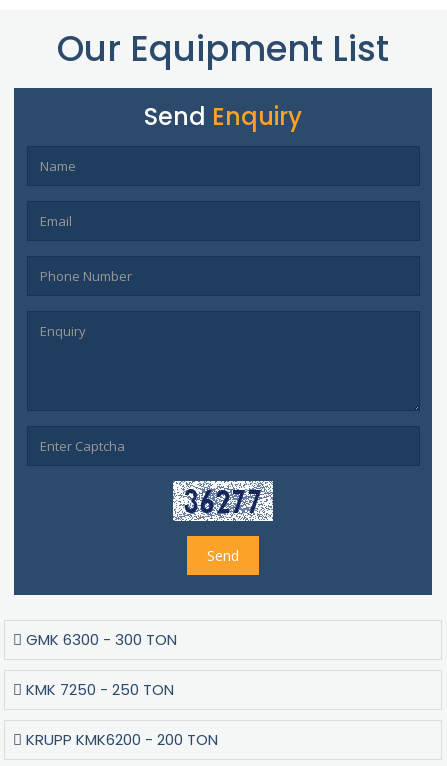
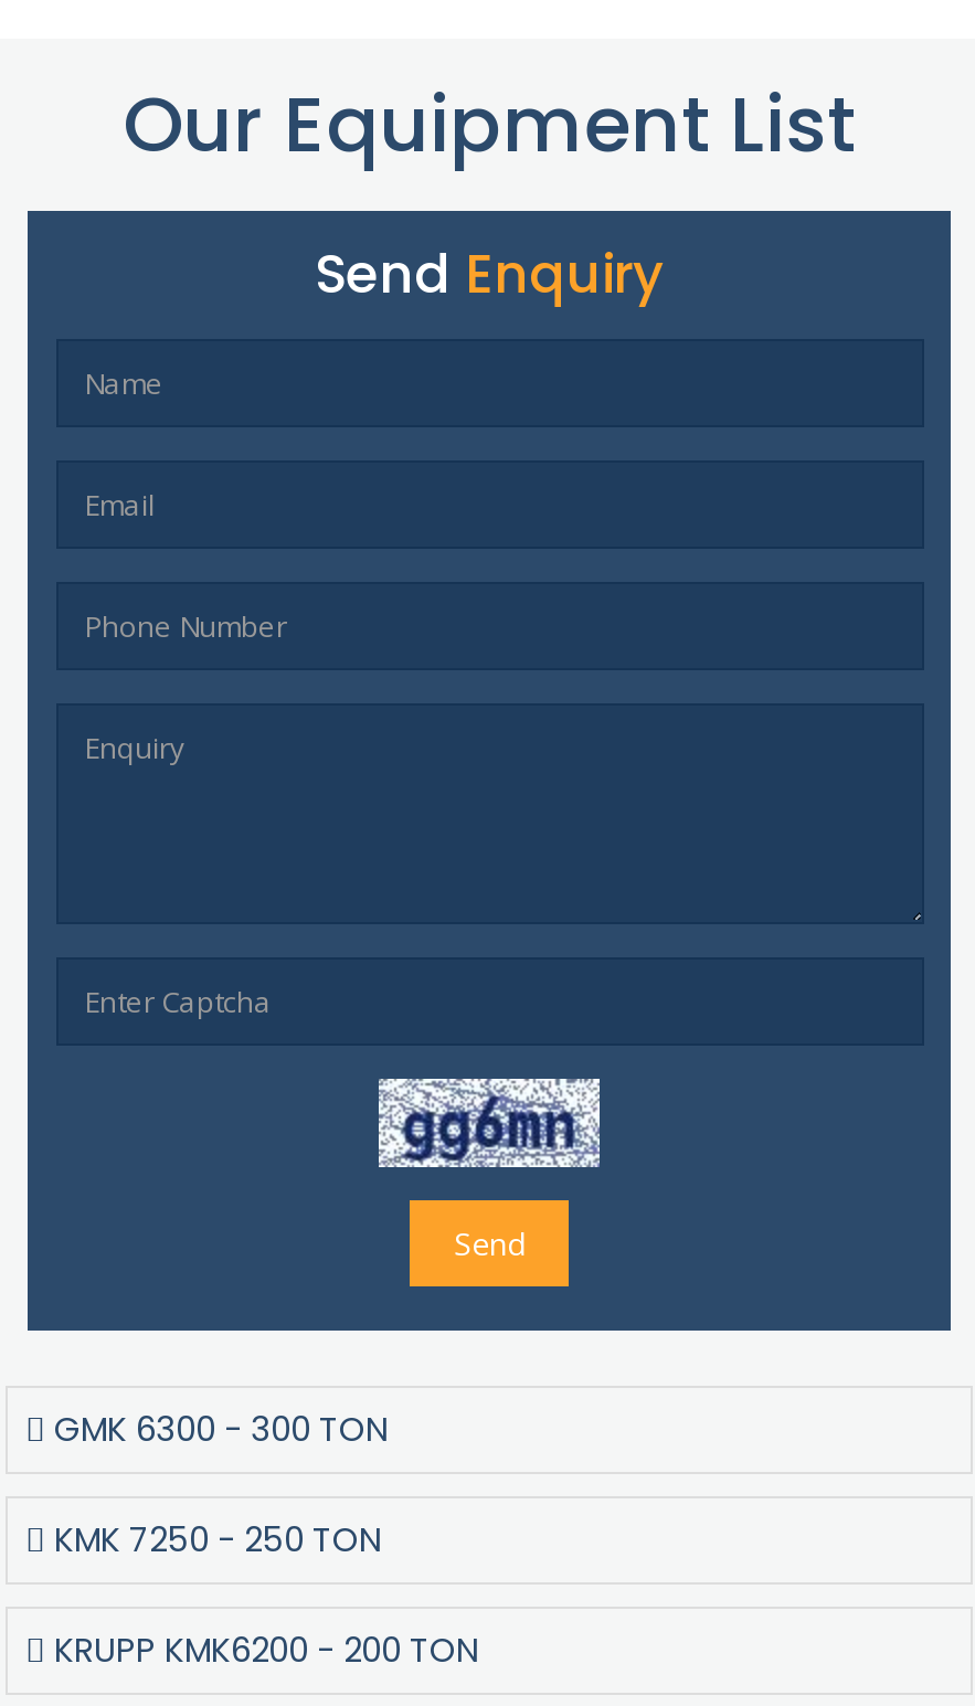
[173,481,273,521] [image] -> [379,1079,600,1167] [image]

